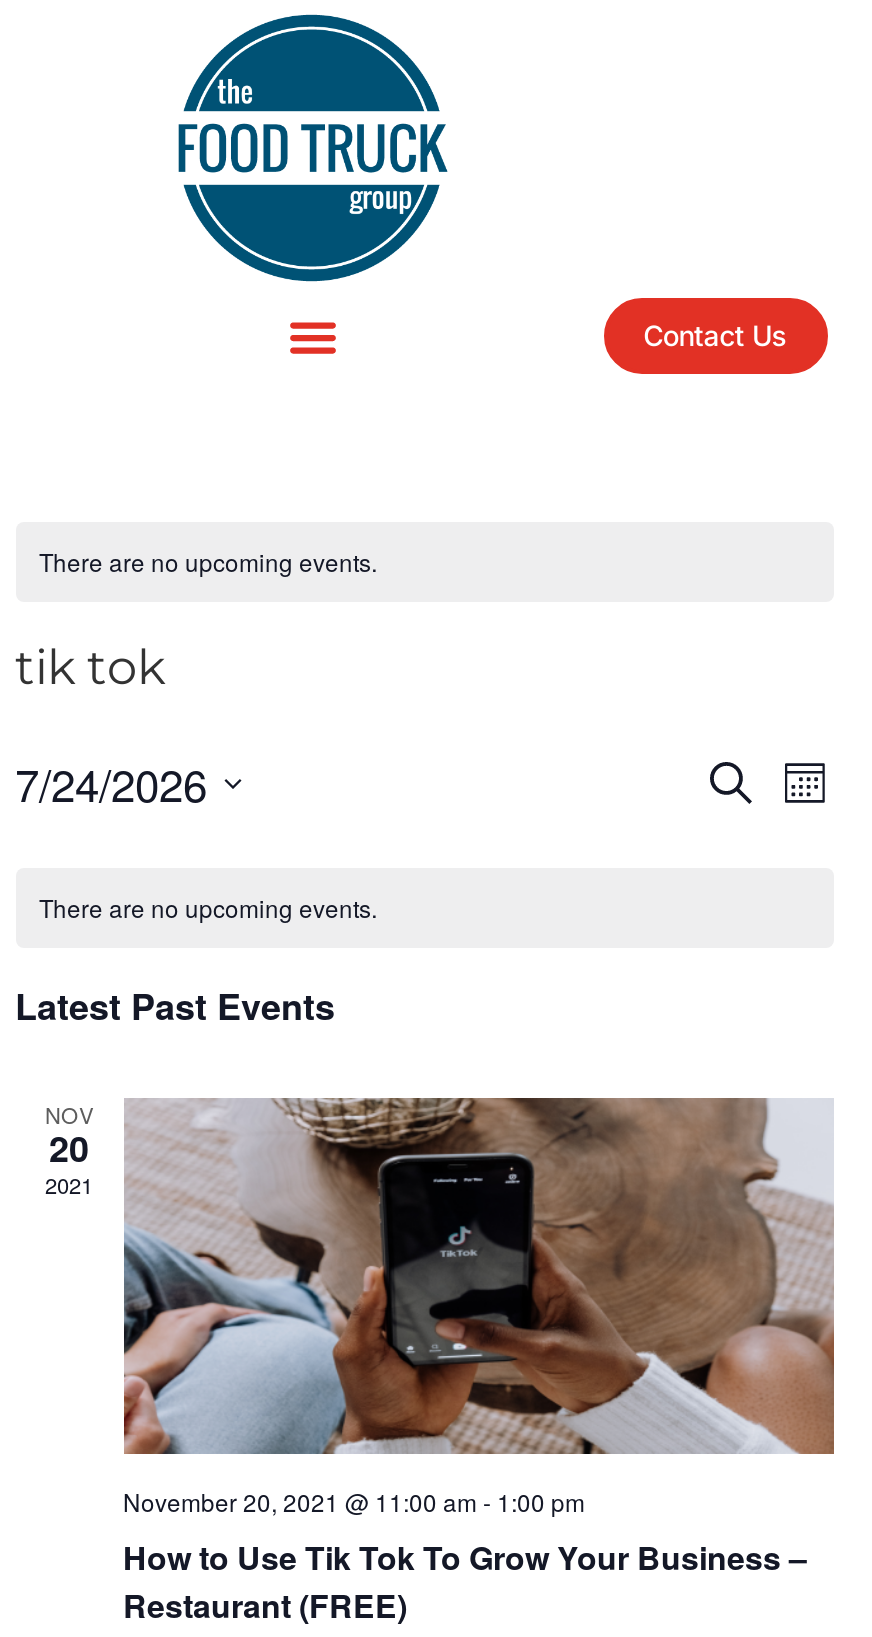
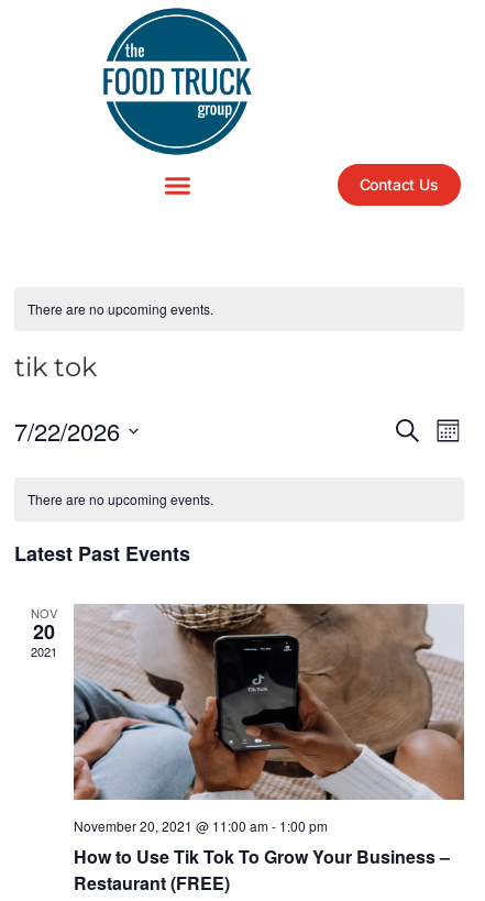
[15,752,207,814] 7/24/2026 -> [14,414,119,448] 7/22/2026

